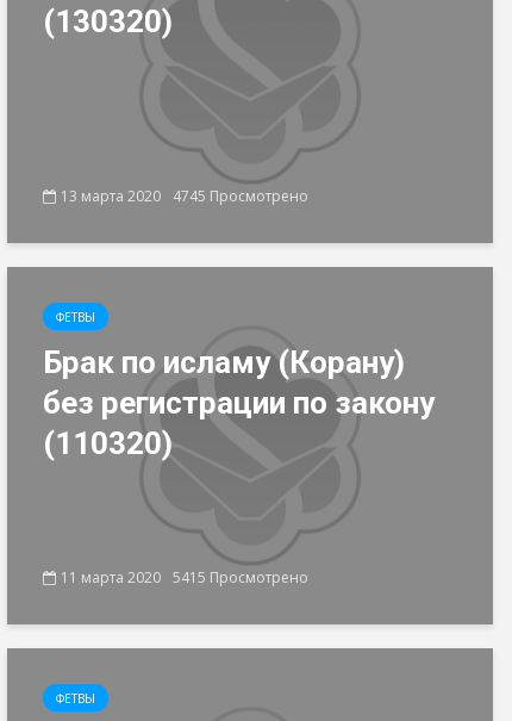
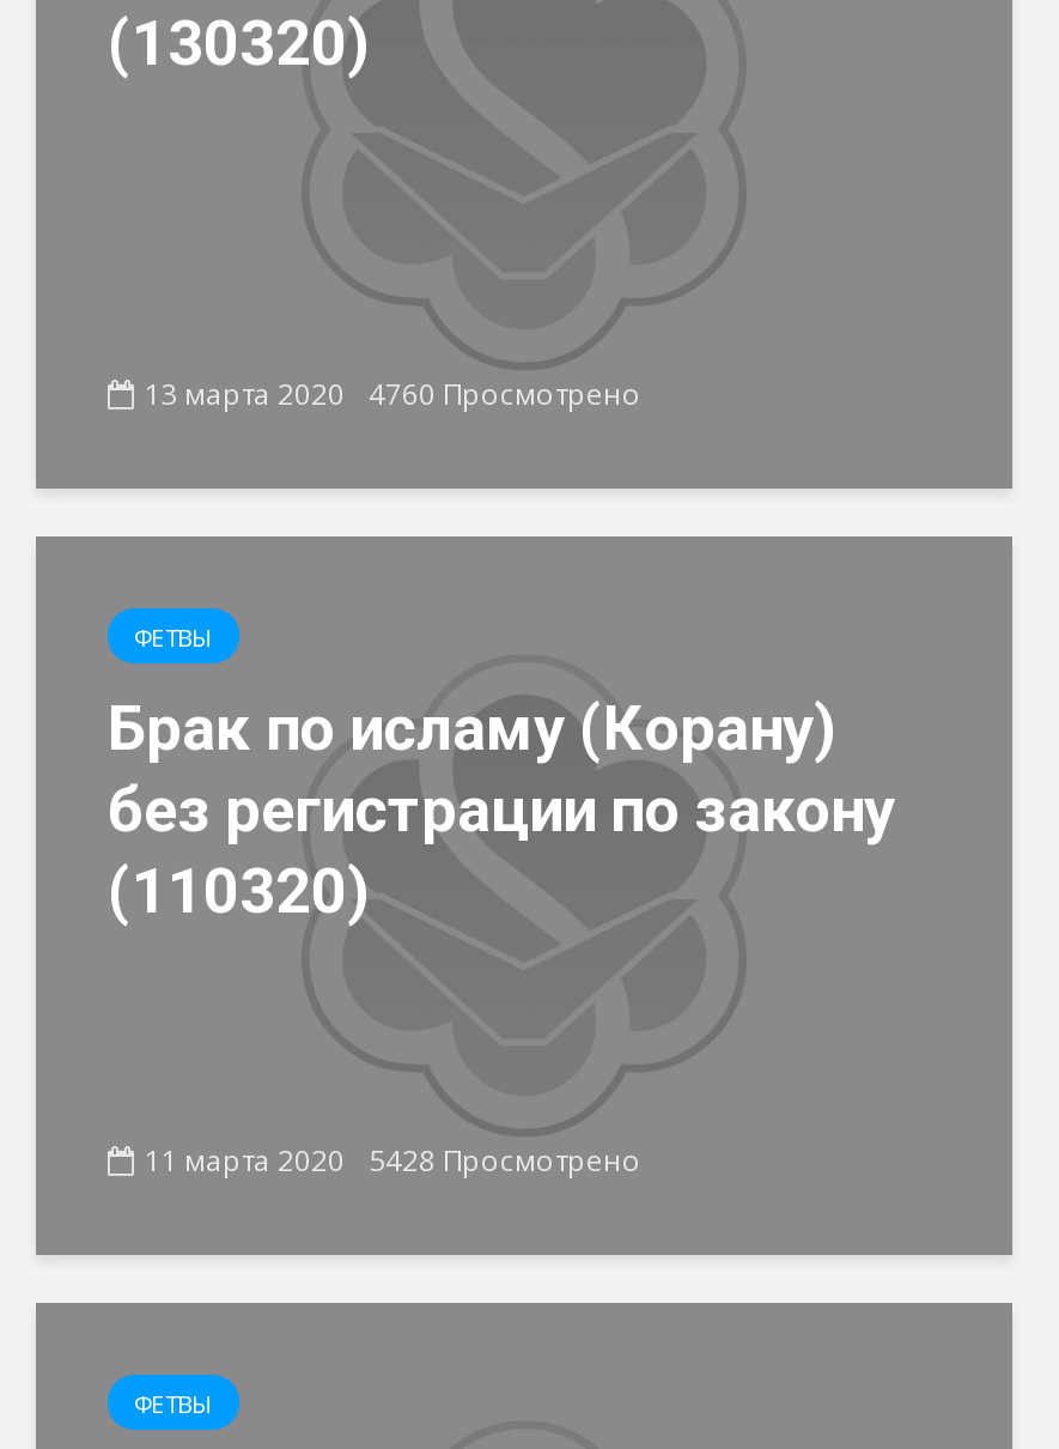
[61,186,308,206] 13 марта 2020 4745 Просмотрено -> [144,373,641,414] 13 марта 2020 4760 Просмотрено
[61,567,308,587] 11 марта 2020 5415 Просмотрено -> [144,1139,641,1180] 11 марта 2020 5428 Просмотрено

